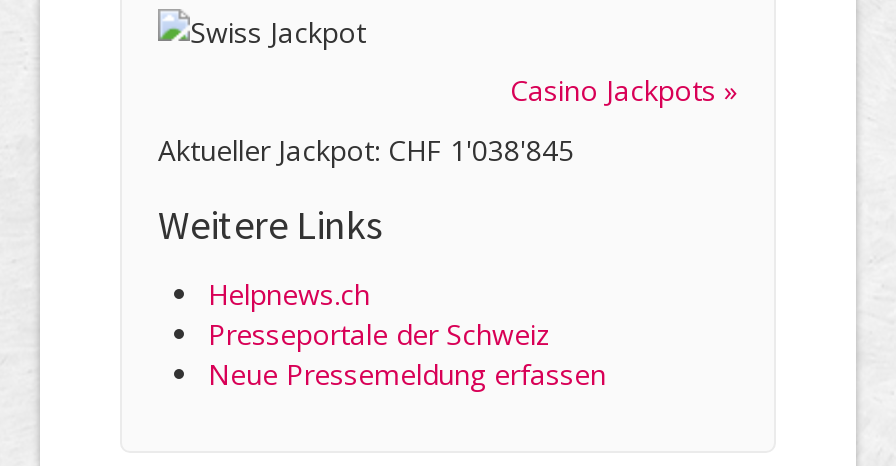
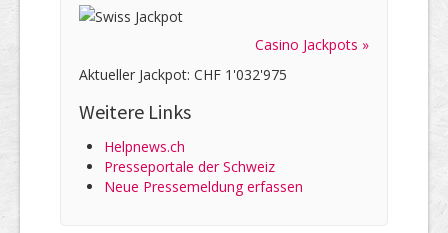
[158,131,574,169] Aktueller Jackpot: CHF 1'038'845 -> [79,65,287,84] Aktueller Jackpot: CHF 1'032'975

